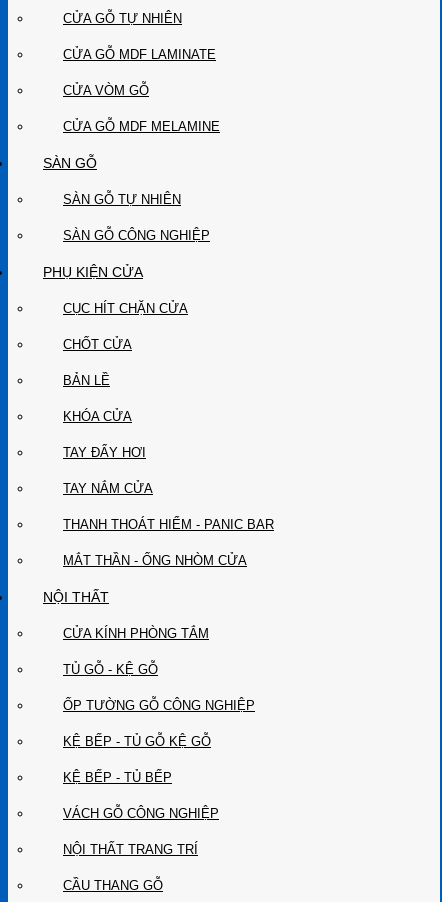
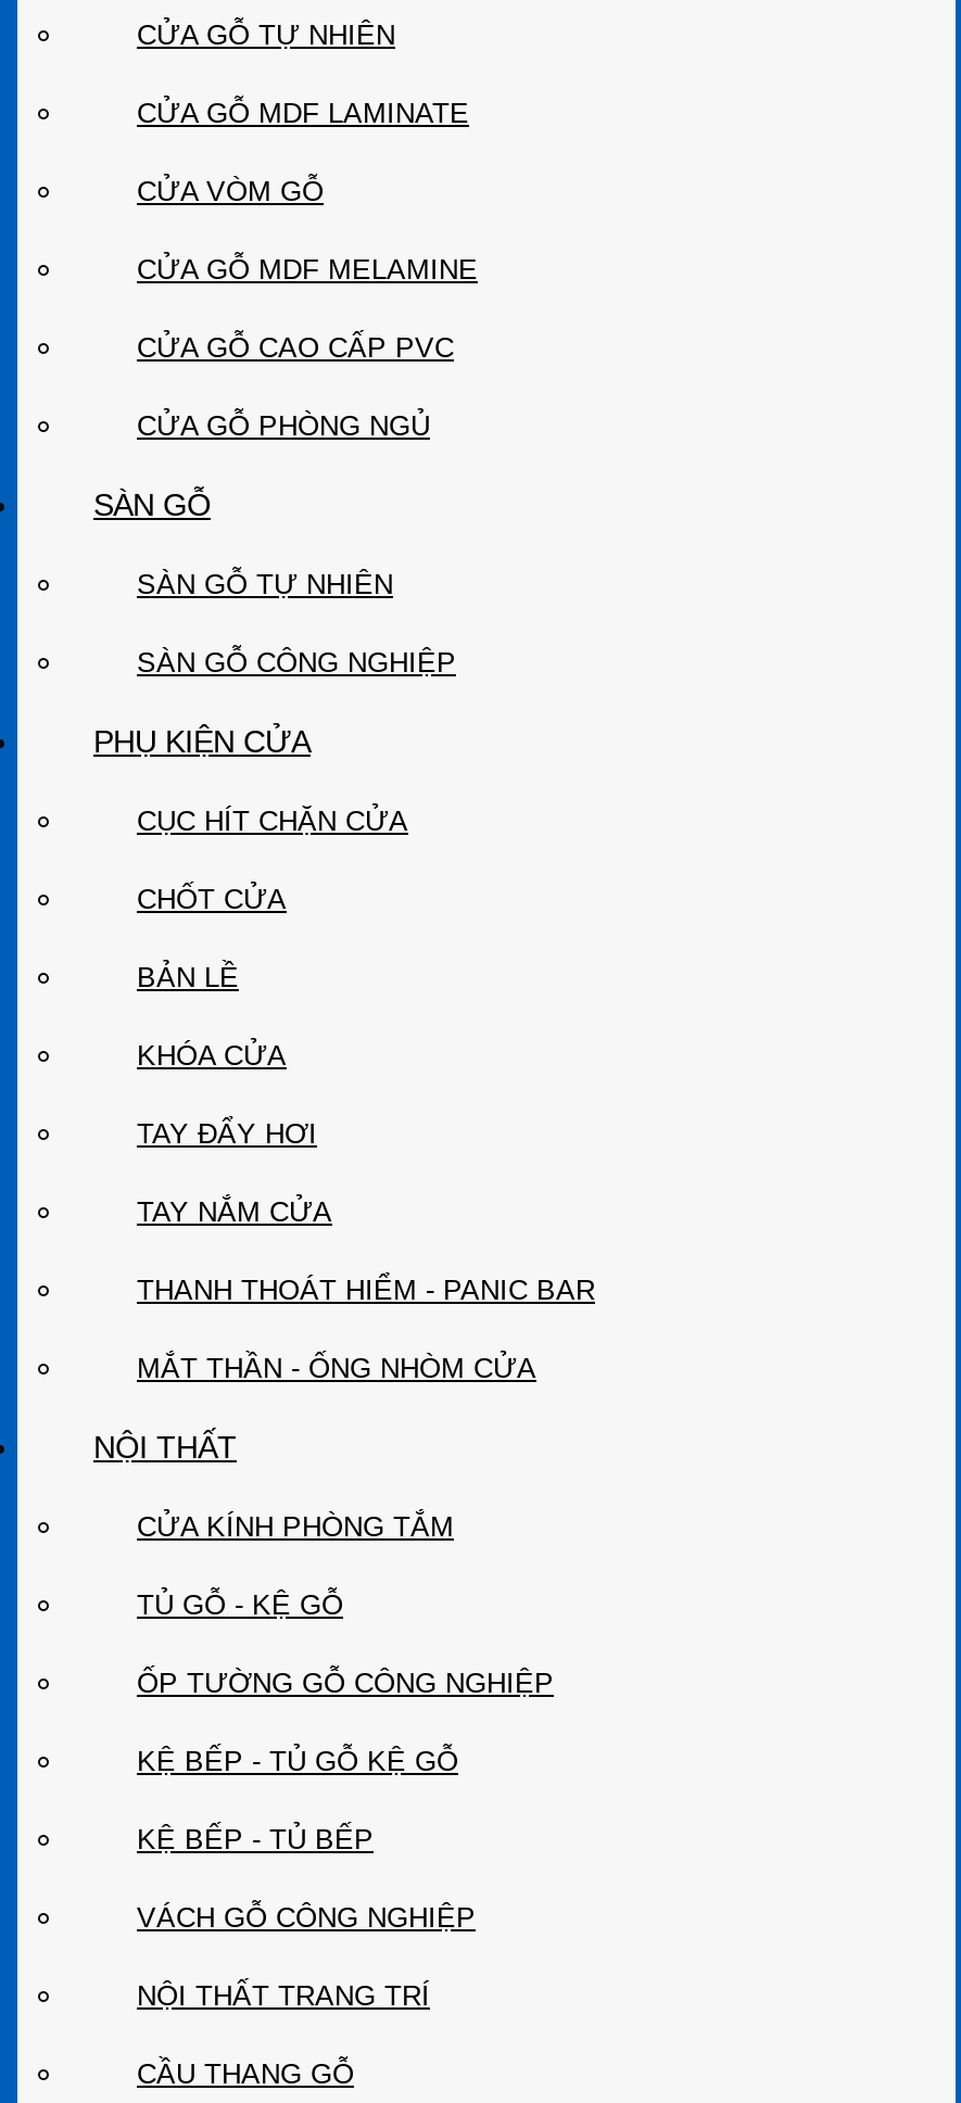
none -> [137,331,454,442] CỬA GỖ CAO CẤP PVC | CỬA GỖ PHÒNG NGỦ

